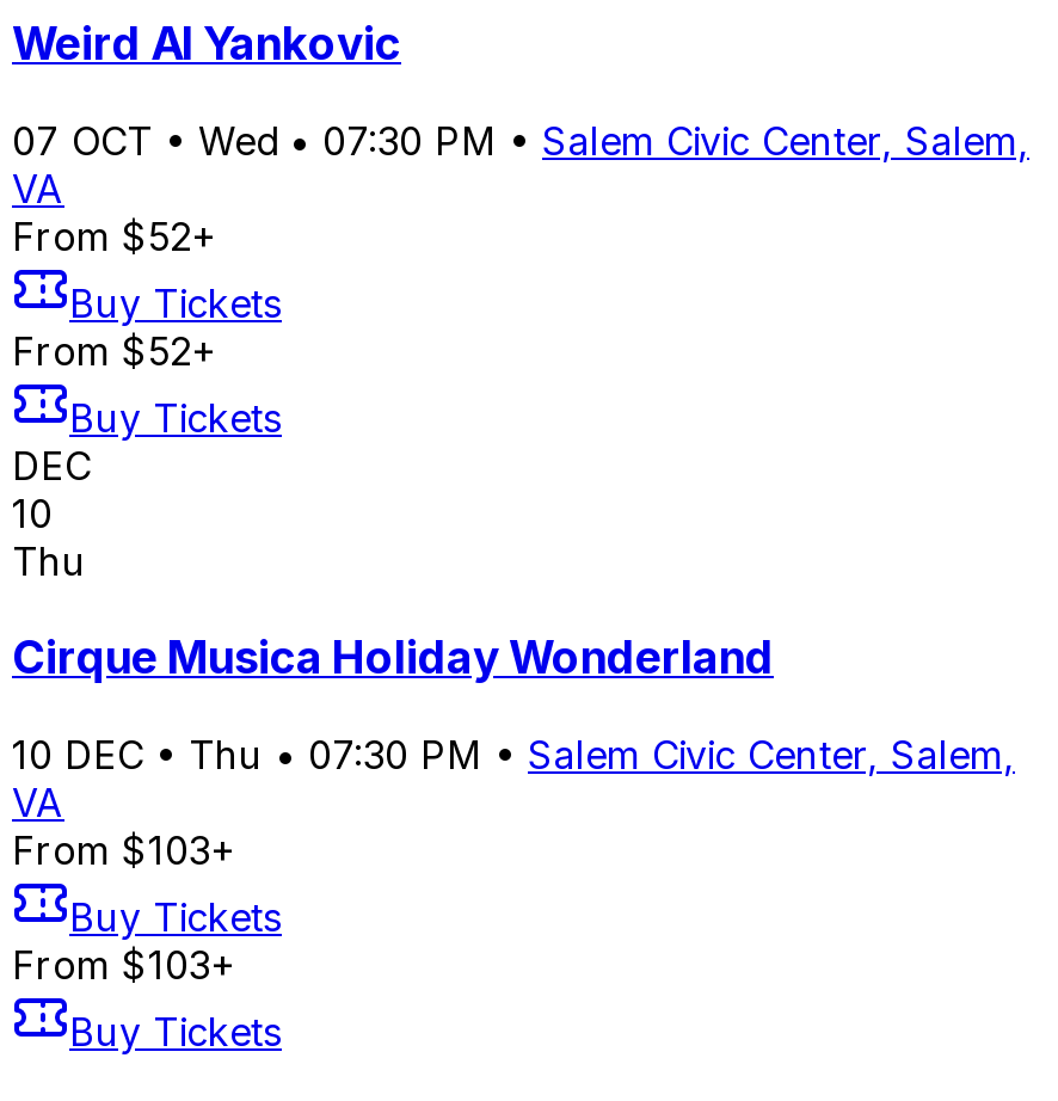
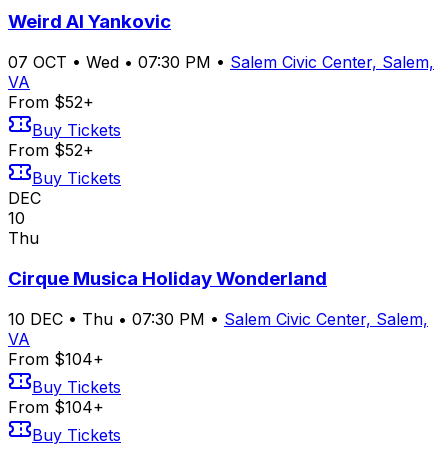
[12,825,236,873] From $103+ -> [8,348,104,368] From $104+
[12,940,236,988] From $103+ -> [8,396,104,416] From $104+

